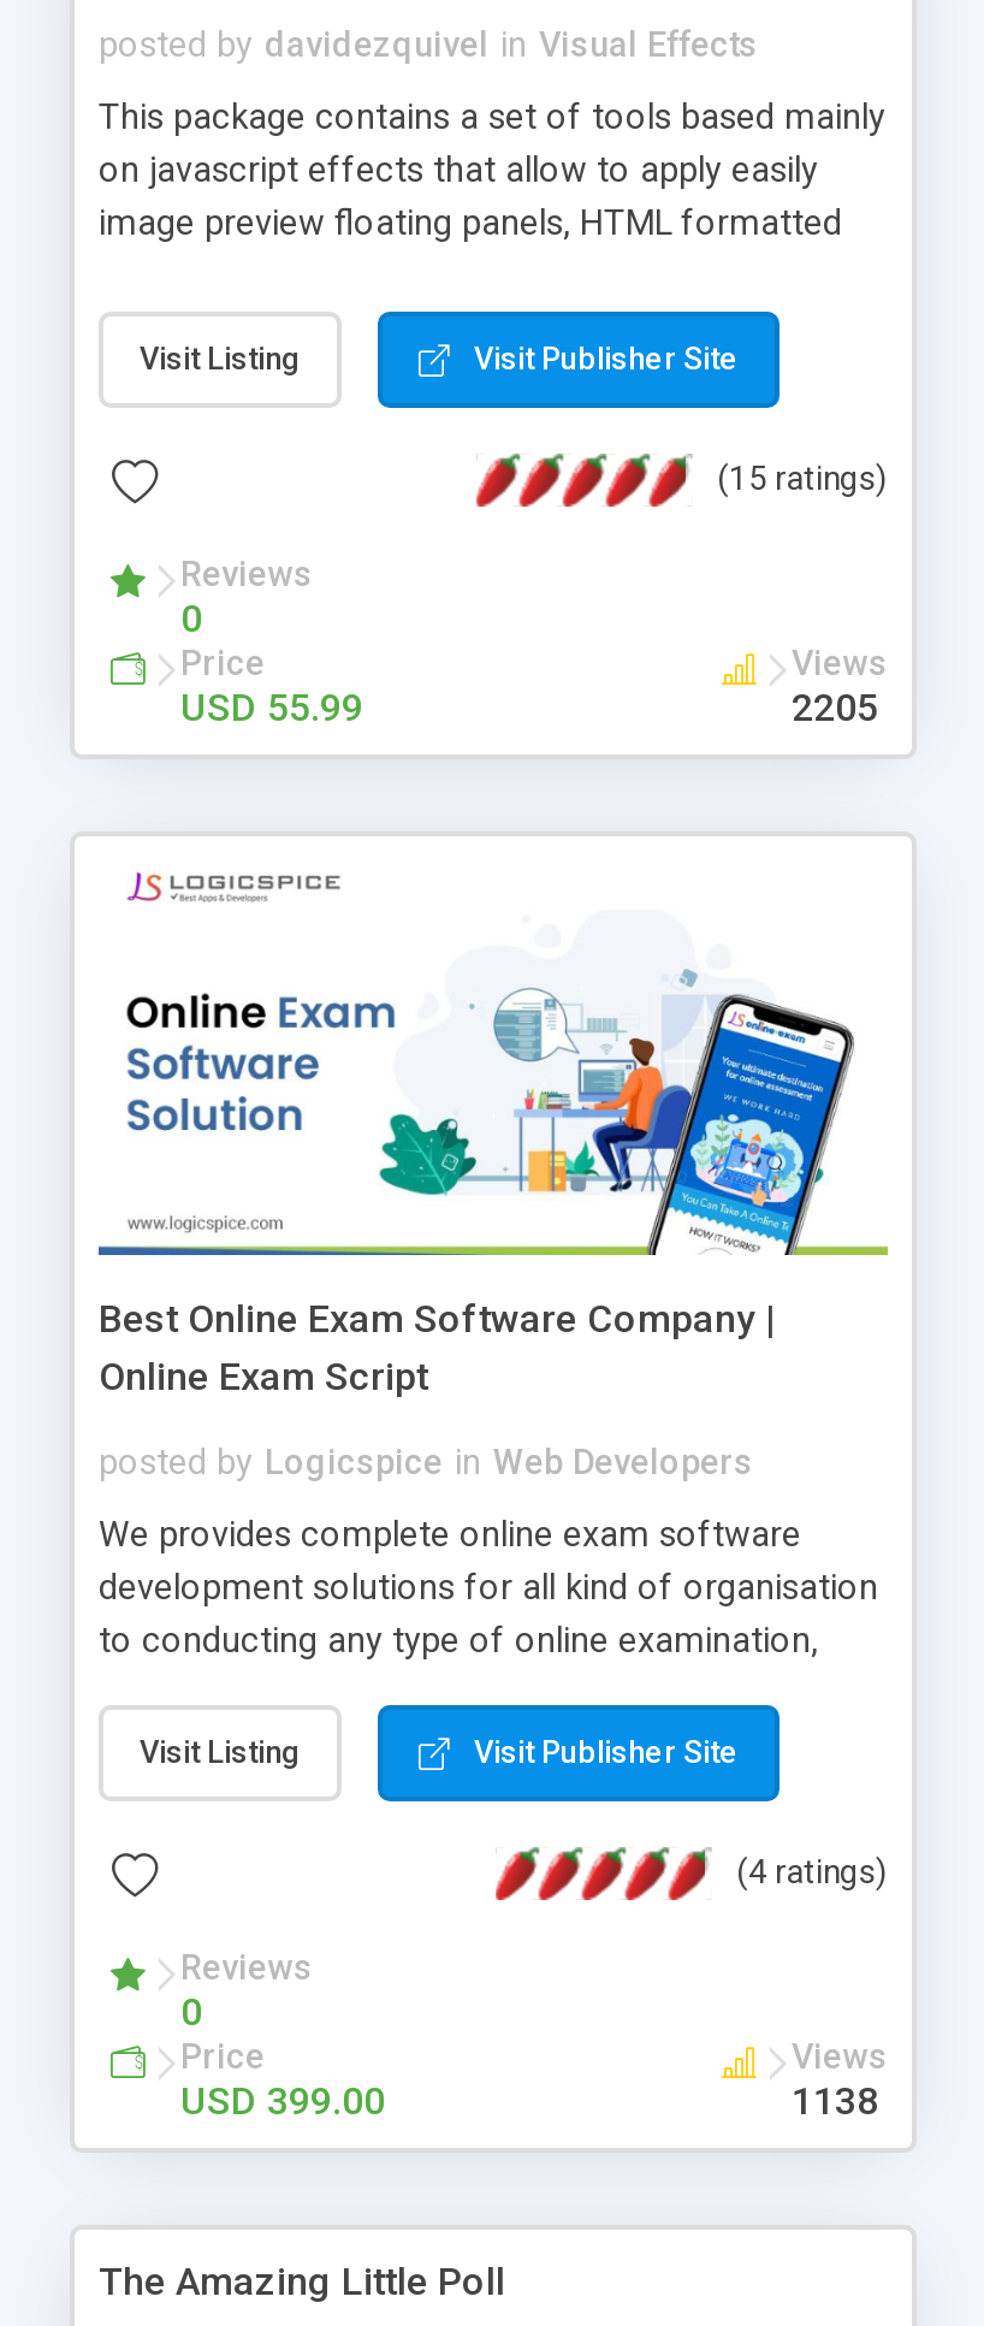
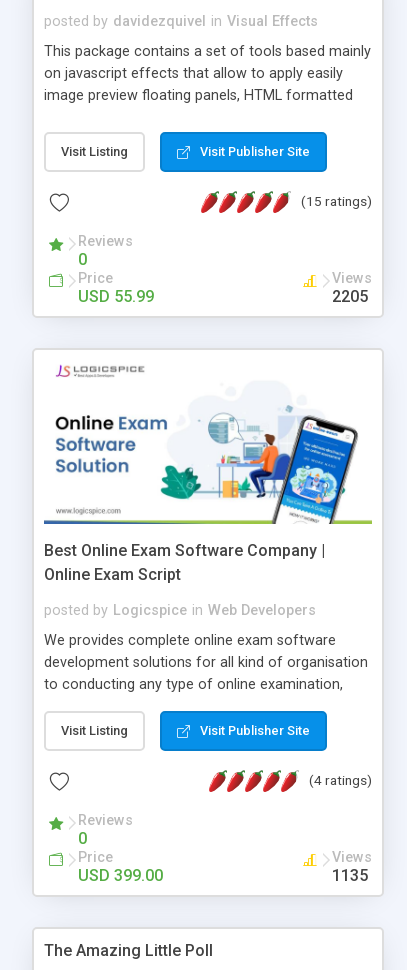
[792,2078,878,2123] 1138 -> [332,866,368,885] 1135

